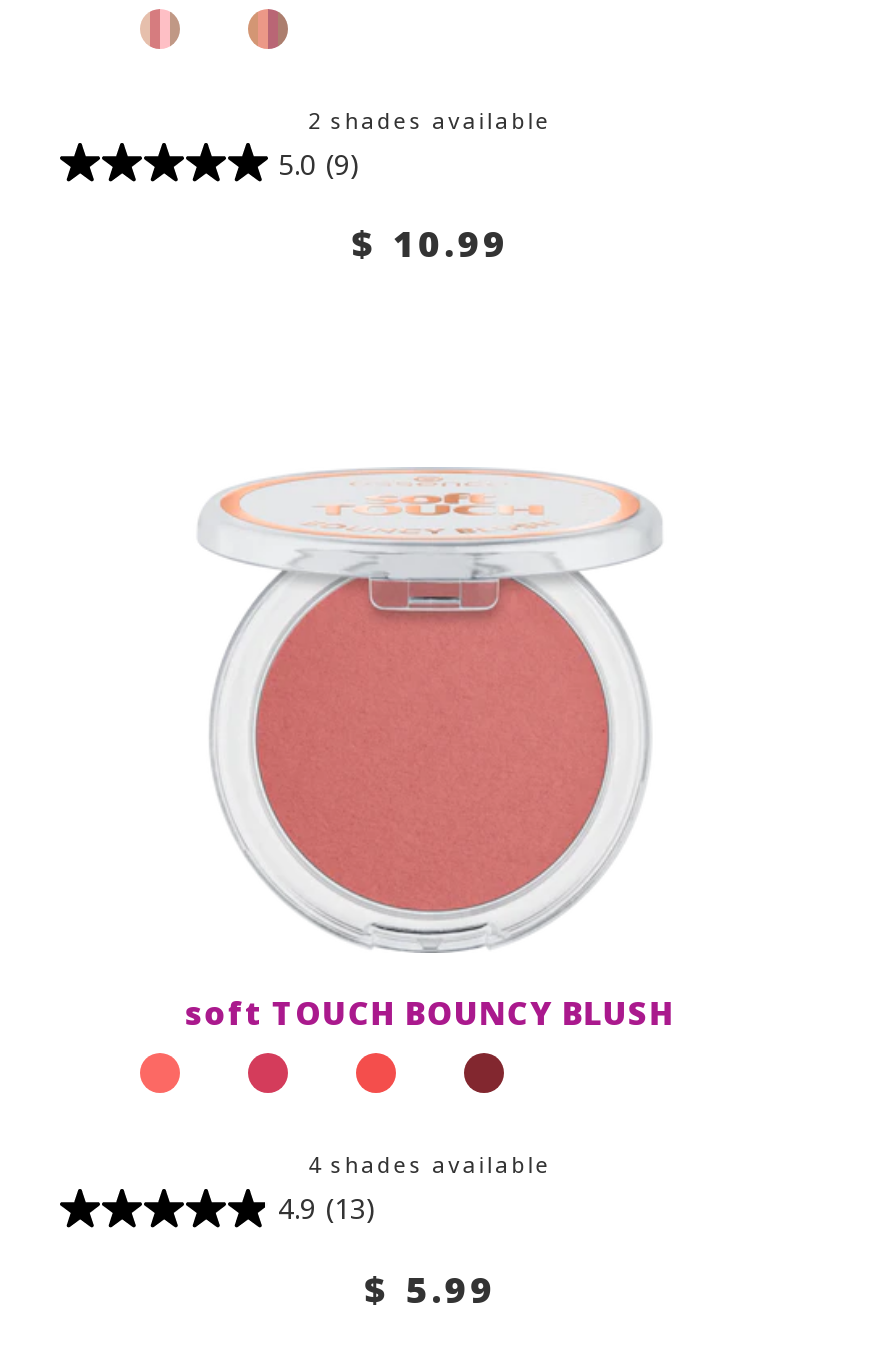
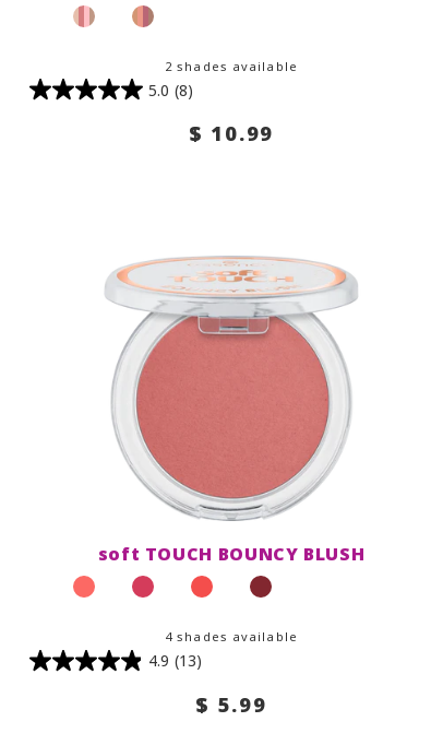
[278,145,360,183] 5.0 (9) -> [148,80,193,100] 5.0 (8)

